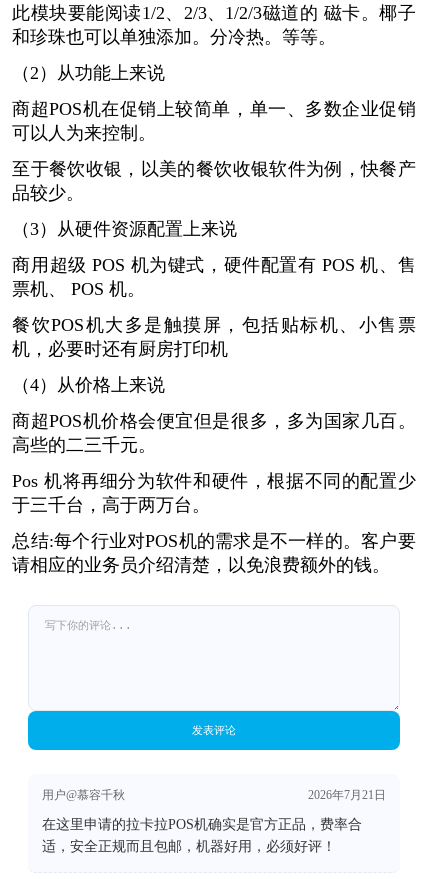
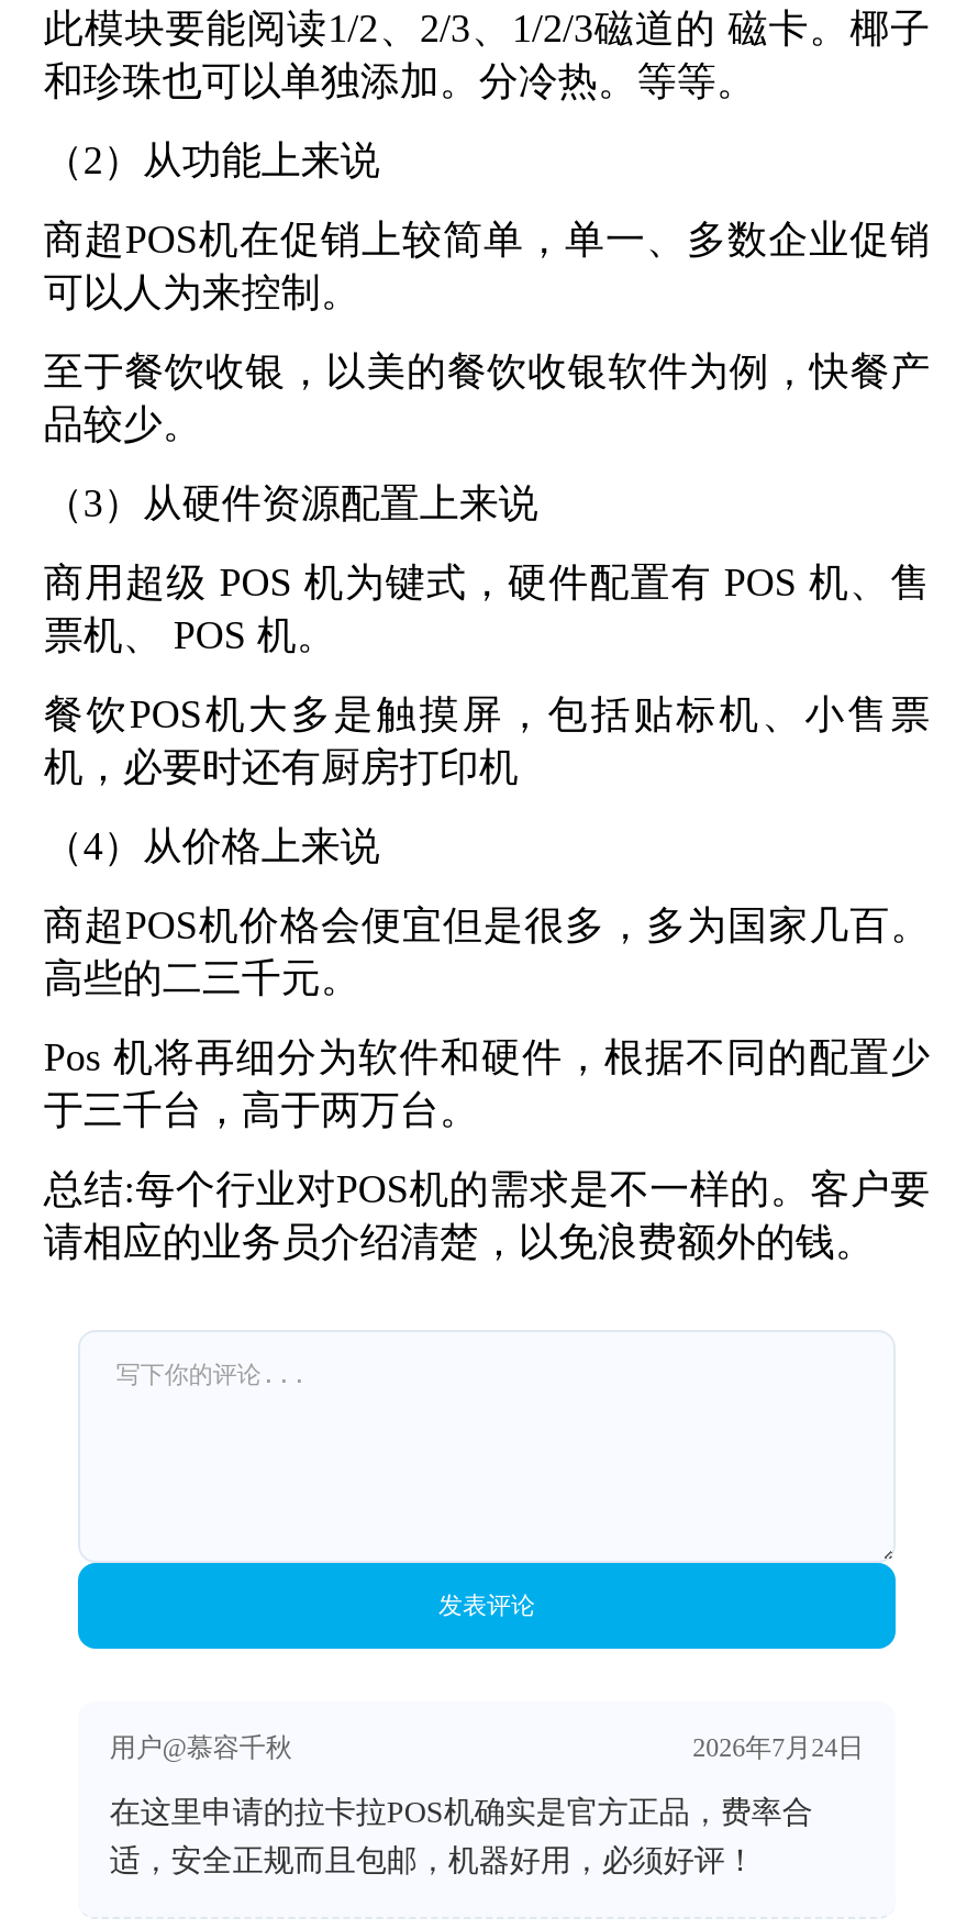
[308,788,386,802] 2026年7月21日 -> [693,1732,864,1763] 2026年7月24日

